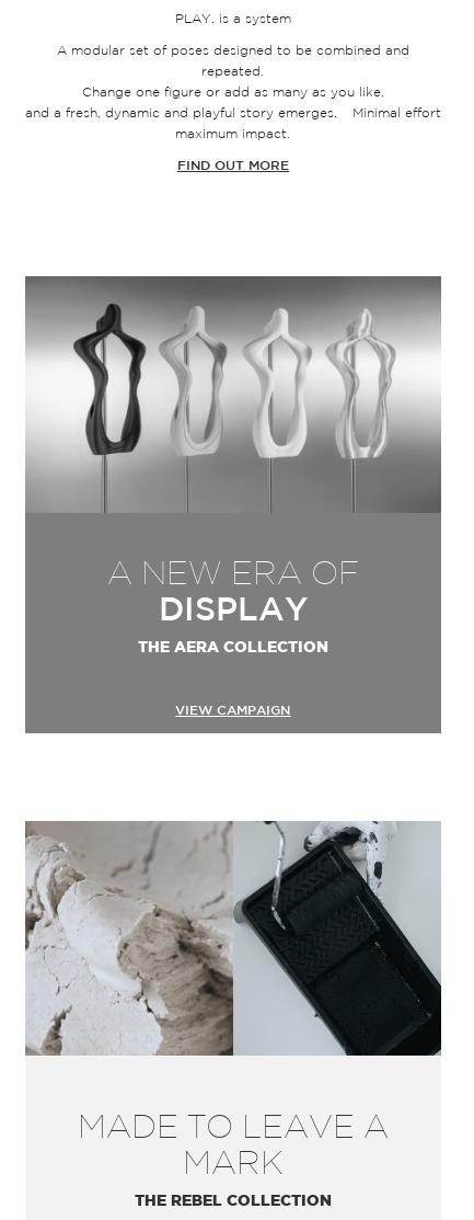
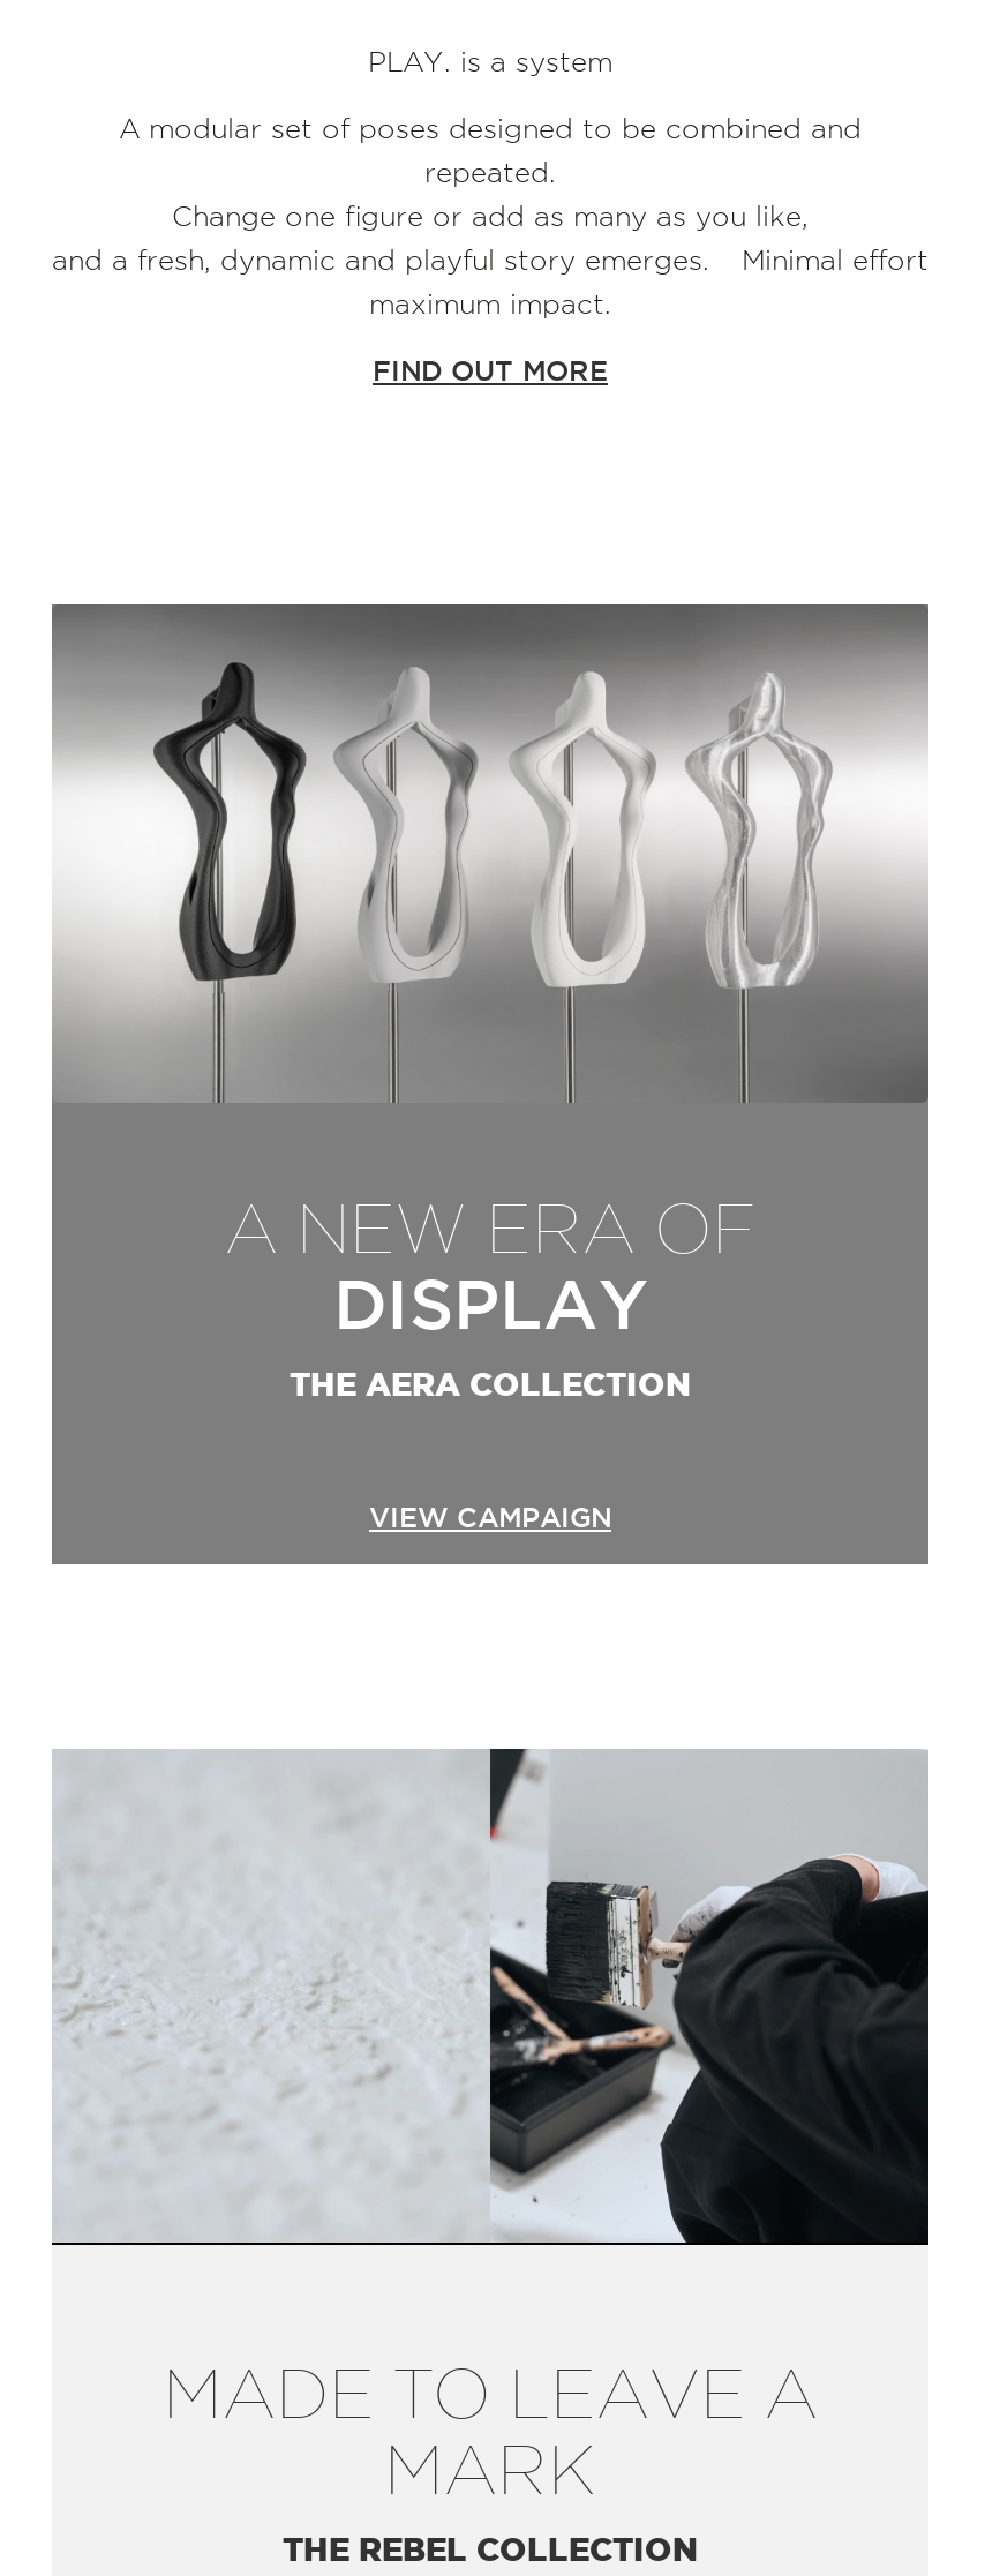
[25,820,441,1056] [image] -> [54,1747,931,2247] [image]

